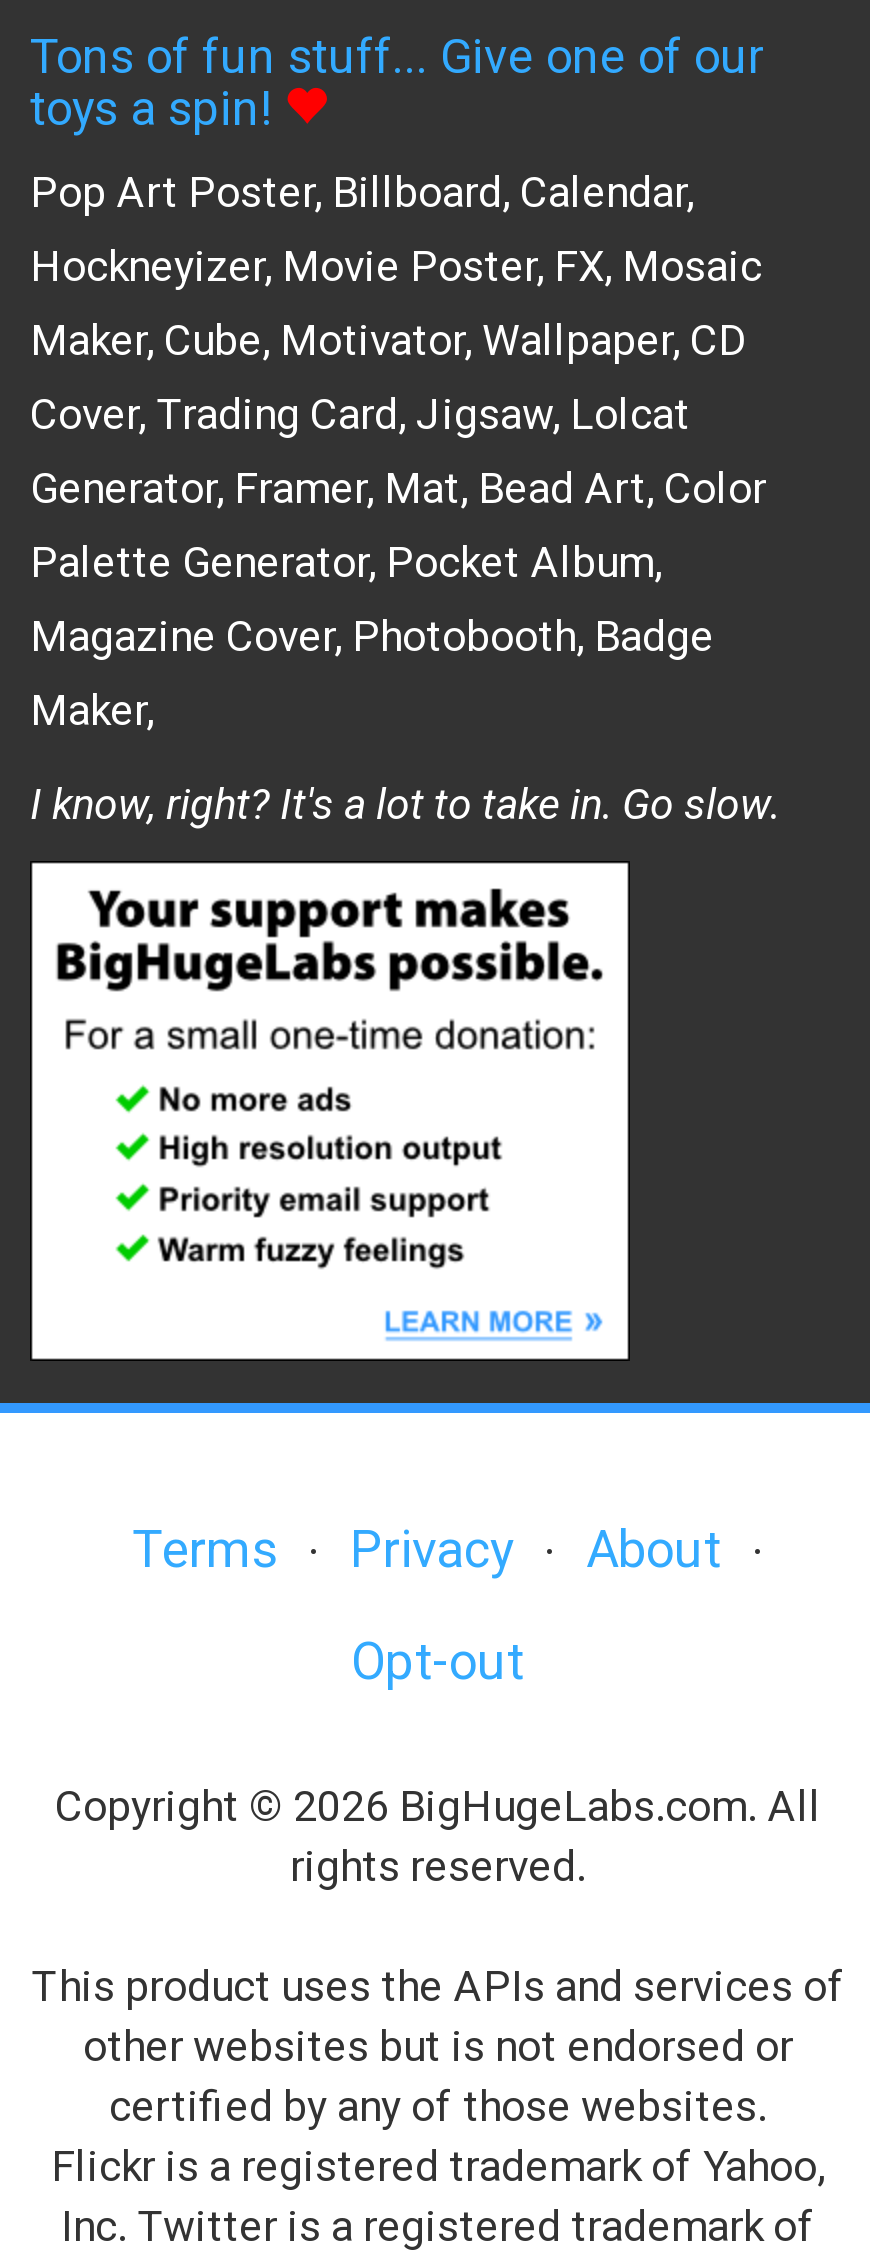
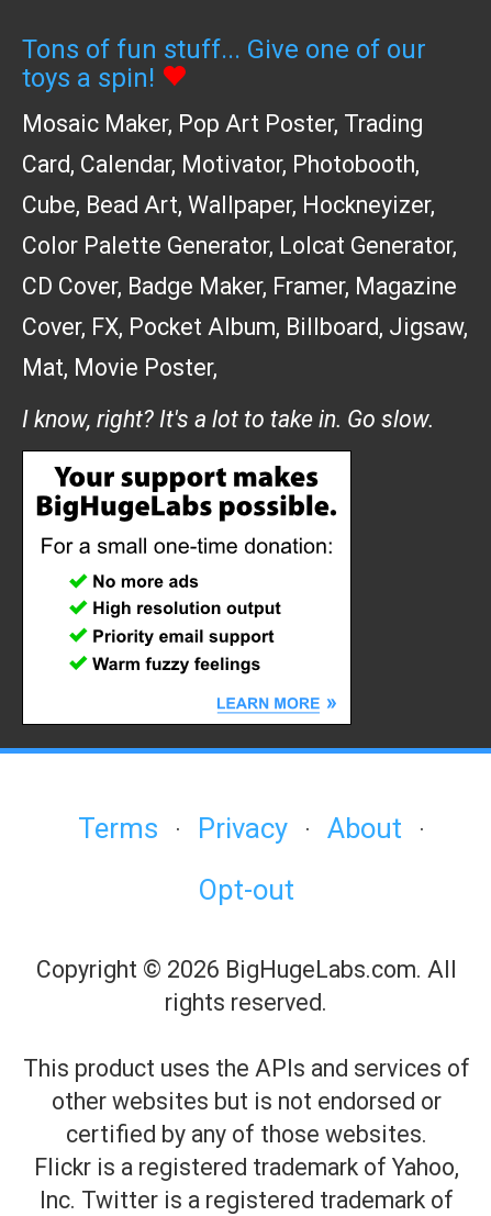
[30,166,766,734] Pop Art Poster, Billboard, Calendar, | Hockneyizer, Movie Poster, FX, Mosaic | Maker, Cube, Motivator, Wallpaper, CD | Cover, Trading Card, Jigsaw, Lolcat | Generator, Framer, Mat, Bead Art, Color | Palette Generator, Pocket Album, | Magazine Cover, Photobooth, Badge | Maker, -> [22,110,468,381] Mosaic Maker, Pop Art Poster, Trading | Card, Calendar, Motivator, Photobooth, | Cube, Bead Art, Wallpaper, Hockneyizer, | Color Palette Generator, Lolcat Generator, | CD Cover, Badge Maker, Framer, Magazine | Cover, FX, Pocket Album, Billboard, Jigsaw, | Mat, Movie Poster,

